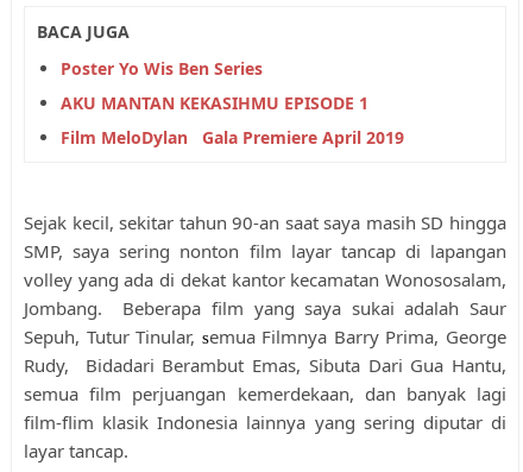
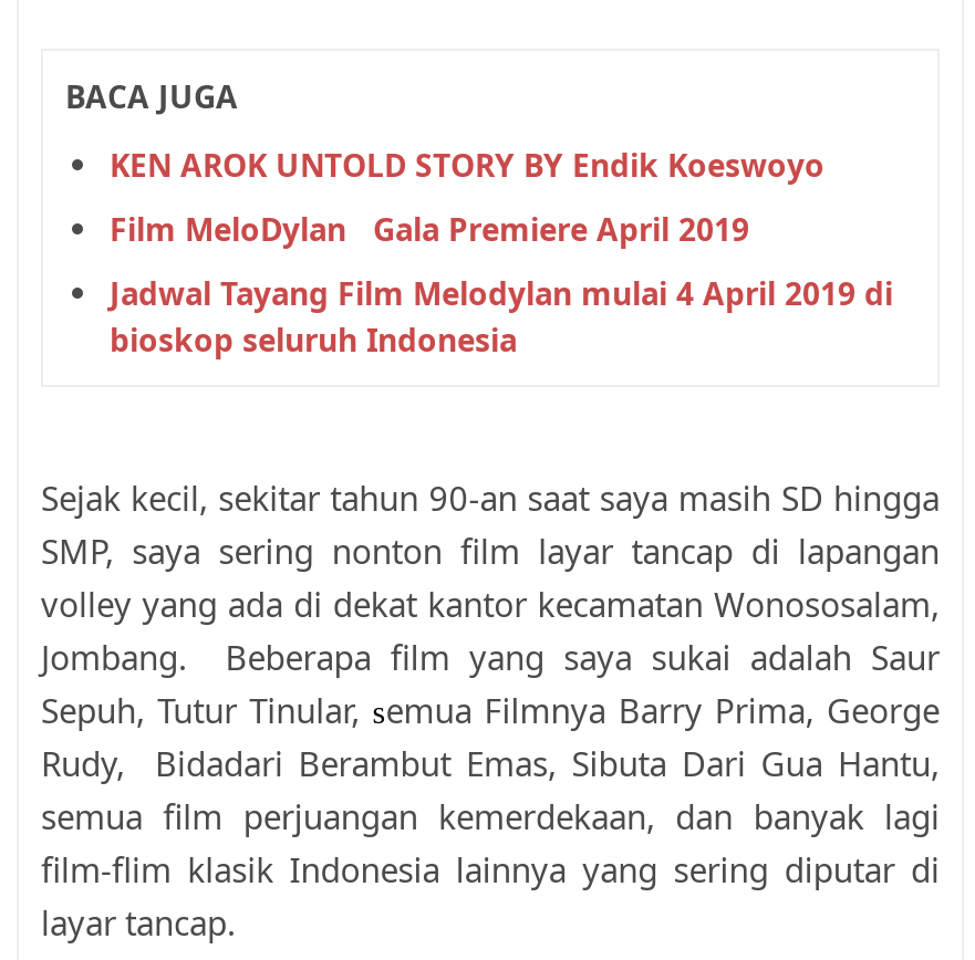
[61,56,368,114] Poster Yo Wis Ben Series | AKU MANTAN KEKASIHMU EPISODE 1 -> [110,144,824,186] KEN AROK UNTOLD STORY BY Endik Koeswoyo
moved [61,125,404,148] -> [110,208,749,250]: Film MeloDylan Gala Premiere April 2019
none -> [110,272,893,361] Jadwal Tayang Film Melodylan mulai 4 April 2019 di | bioskop seluruh Indonesia

